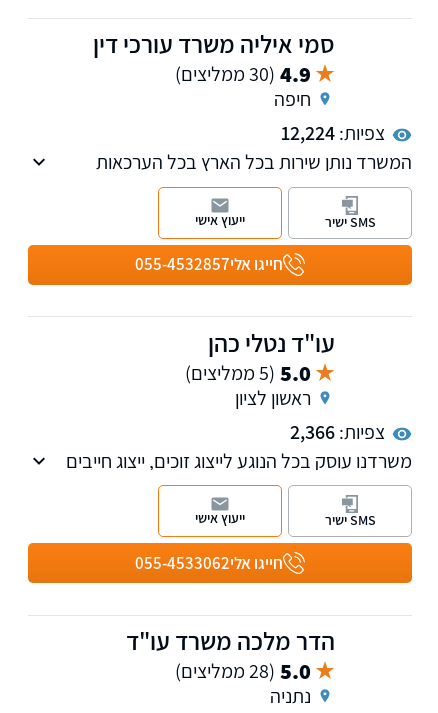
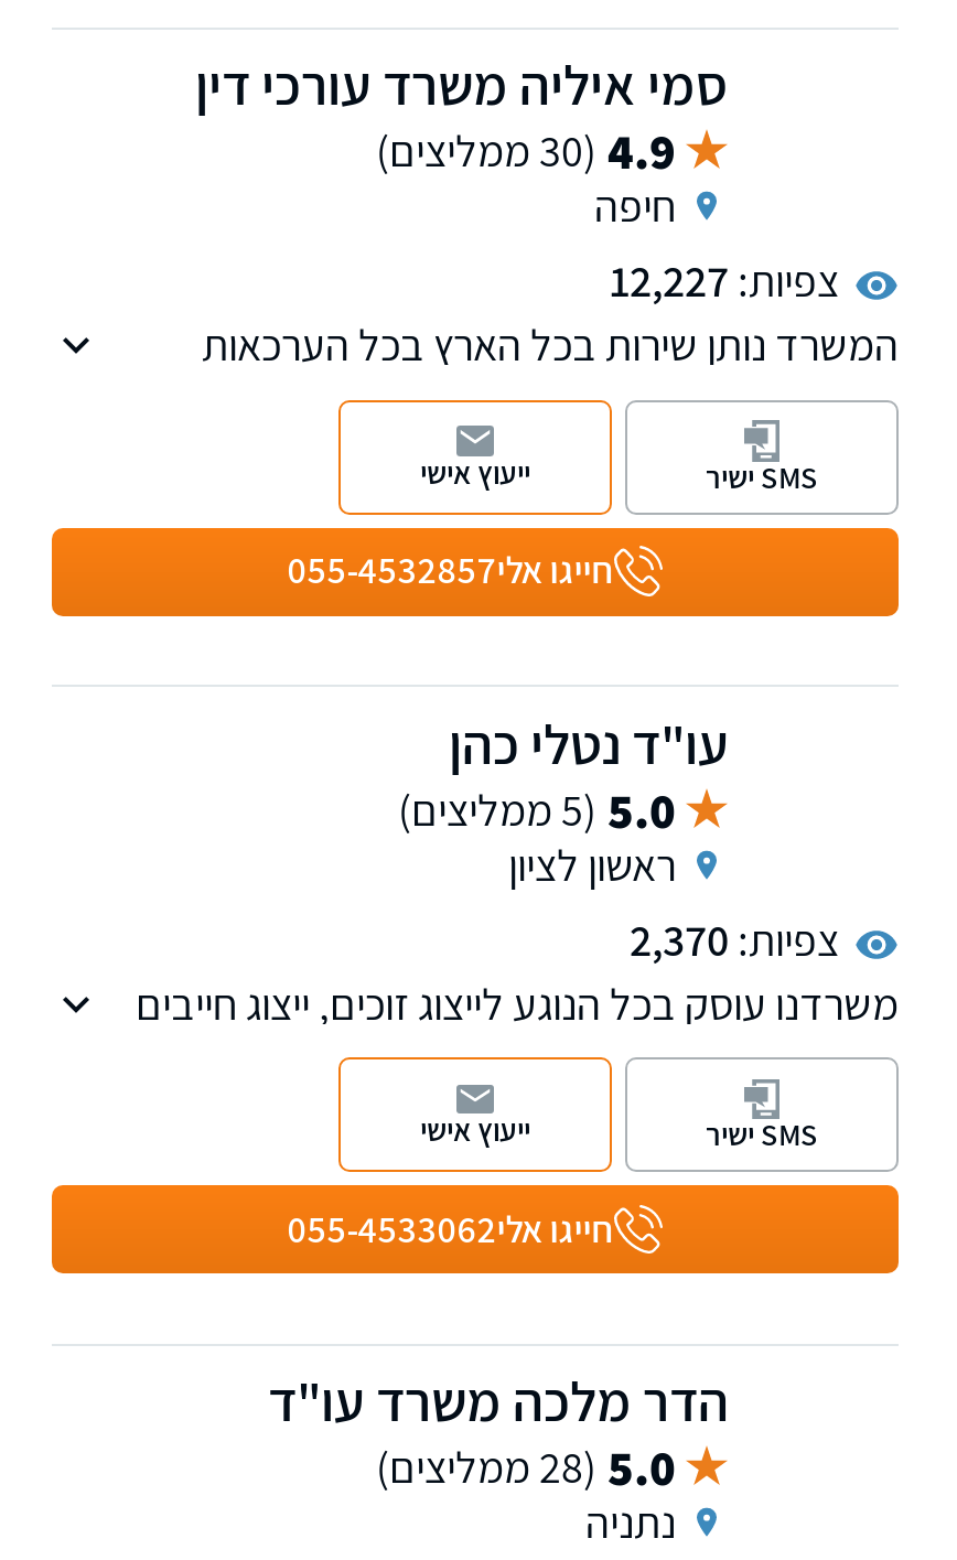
[281,120,385,146] צפיות: 12,224 -> [610,252,839,310] צפיות: 12,227
[290,418,385,444] צפיות: 2,366 -> [630,911,839,968] צפיות: 2,370

